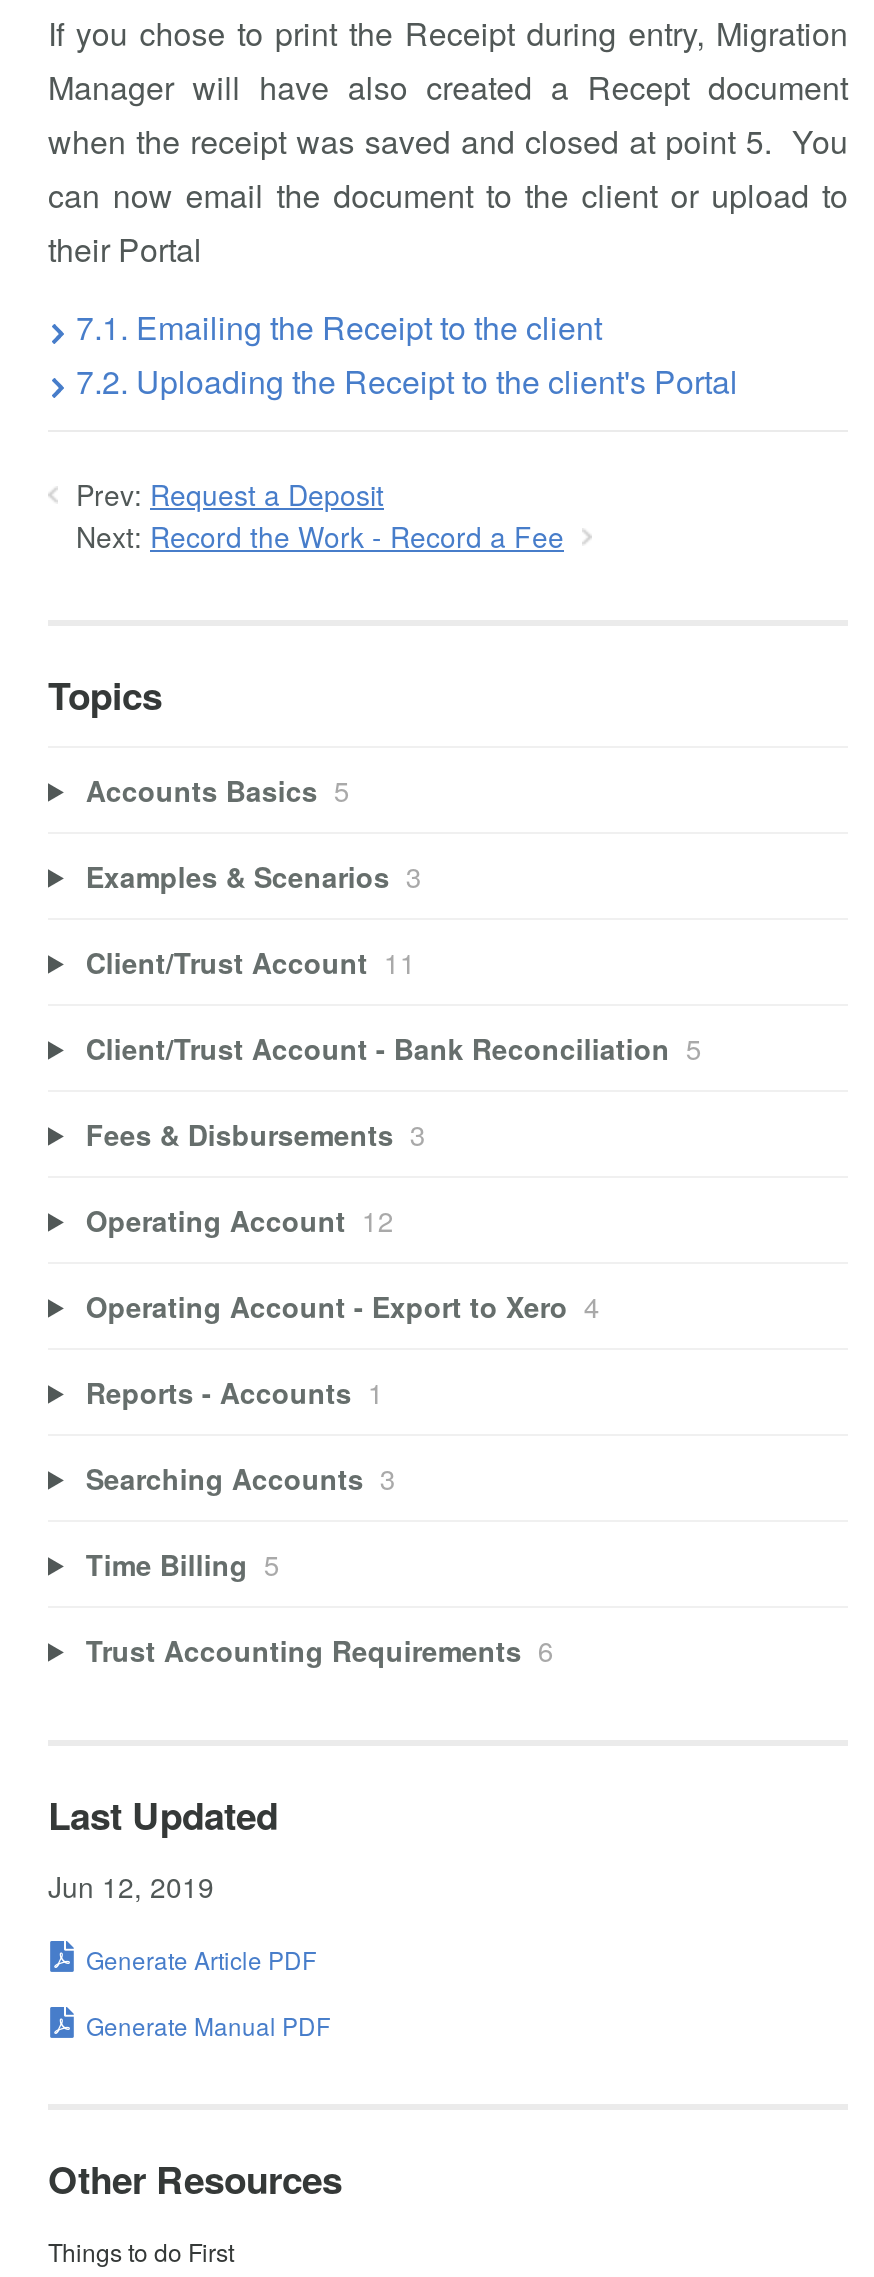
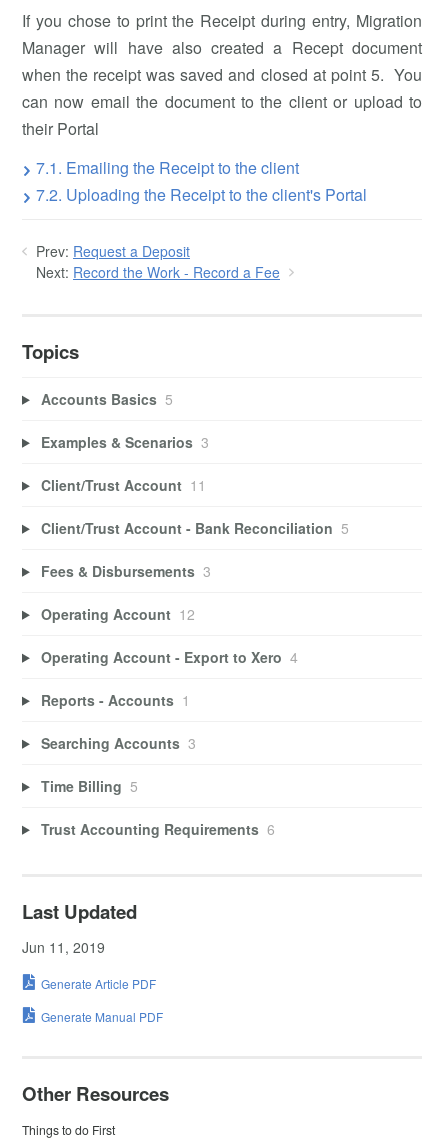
[48,1867,214,1907] Jun 12, 2019 -> [22,937,105,957] Jun 11, 2019

